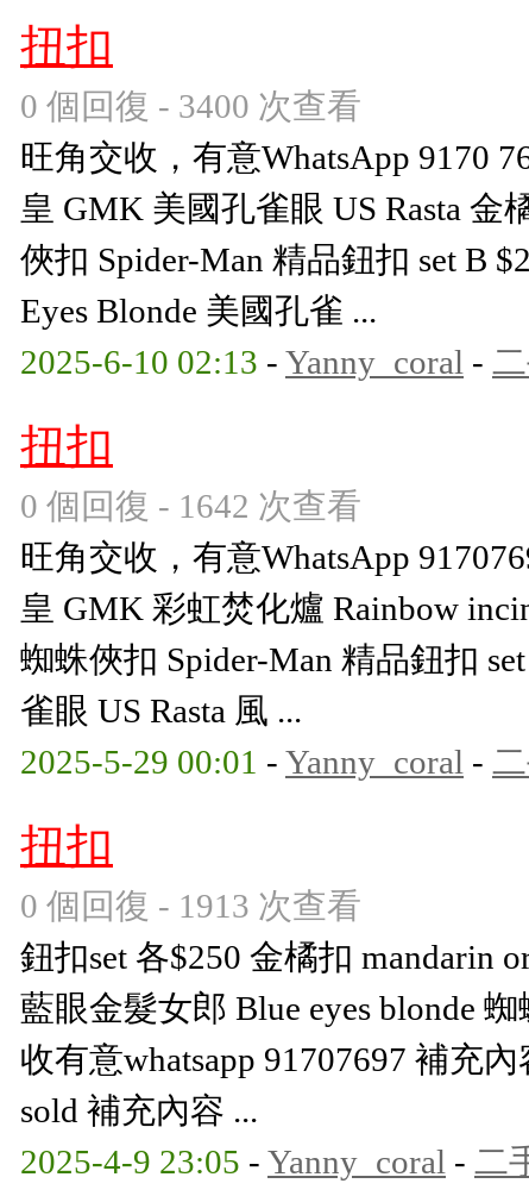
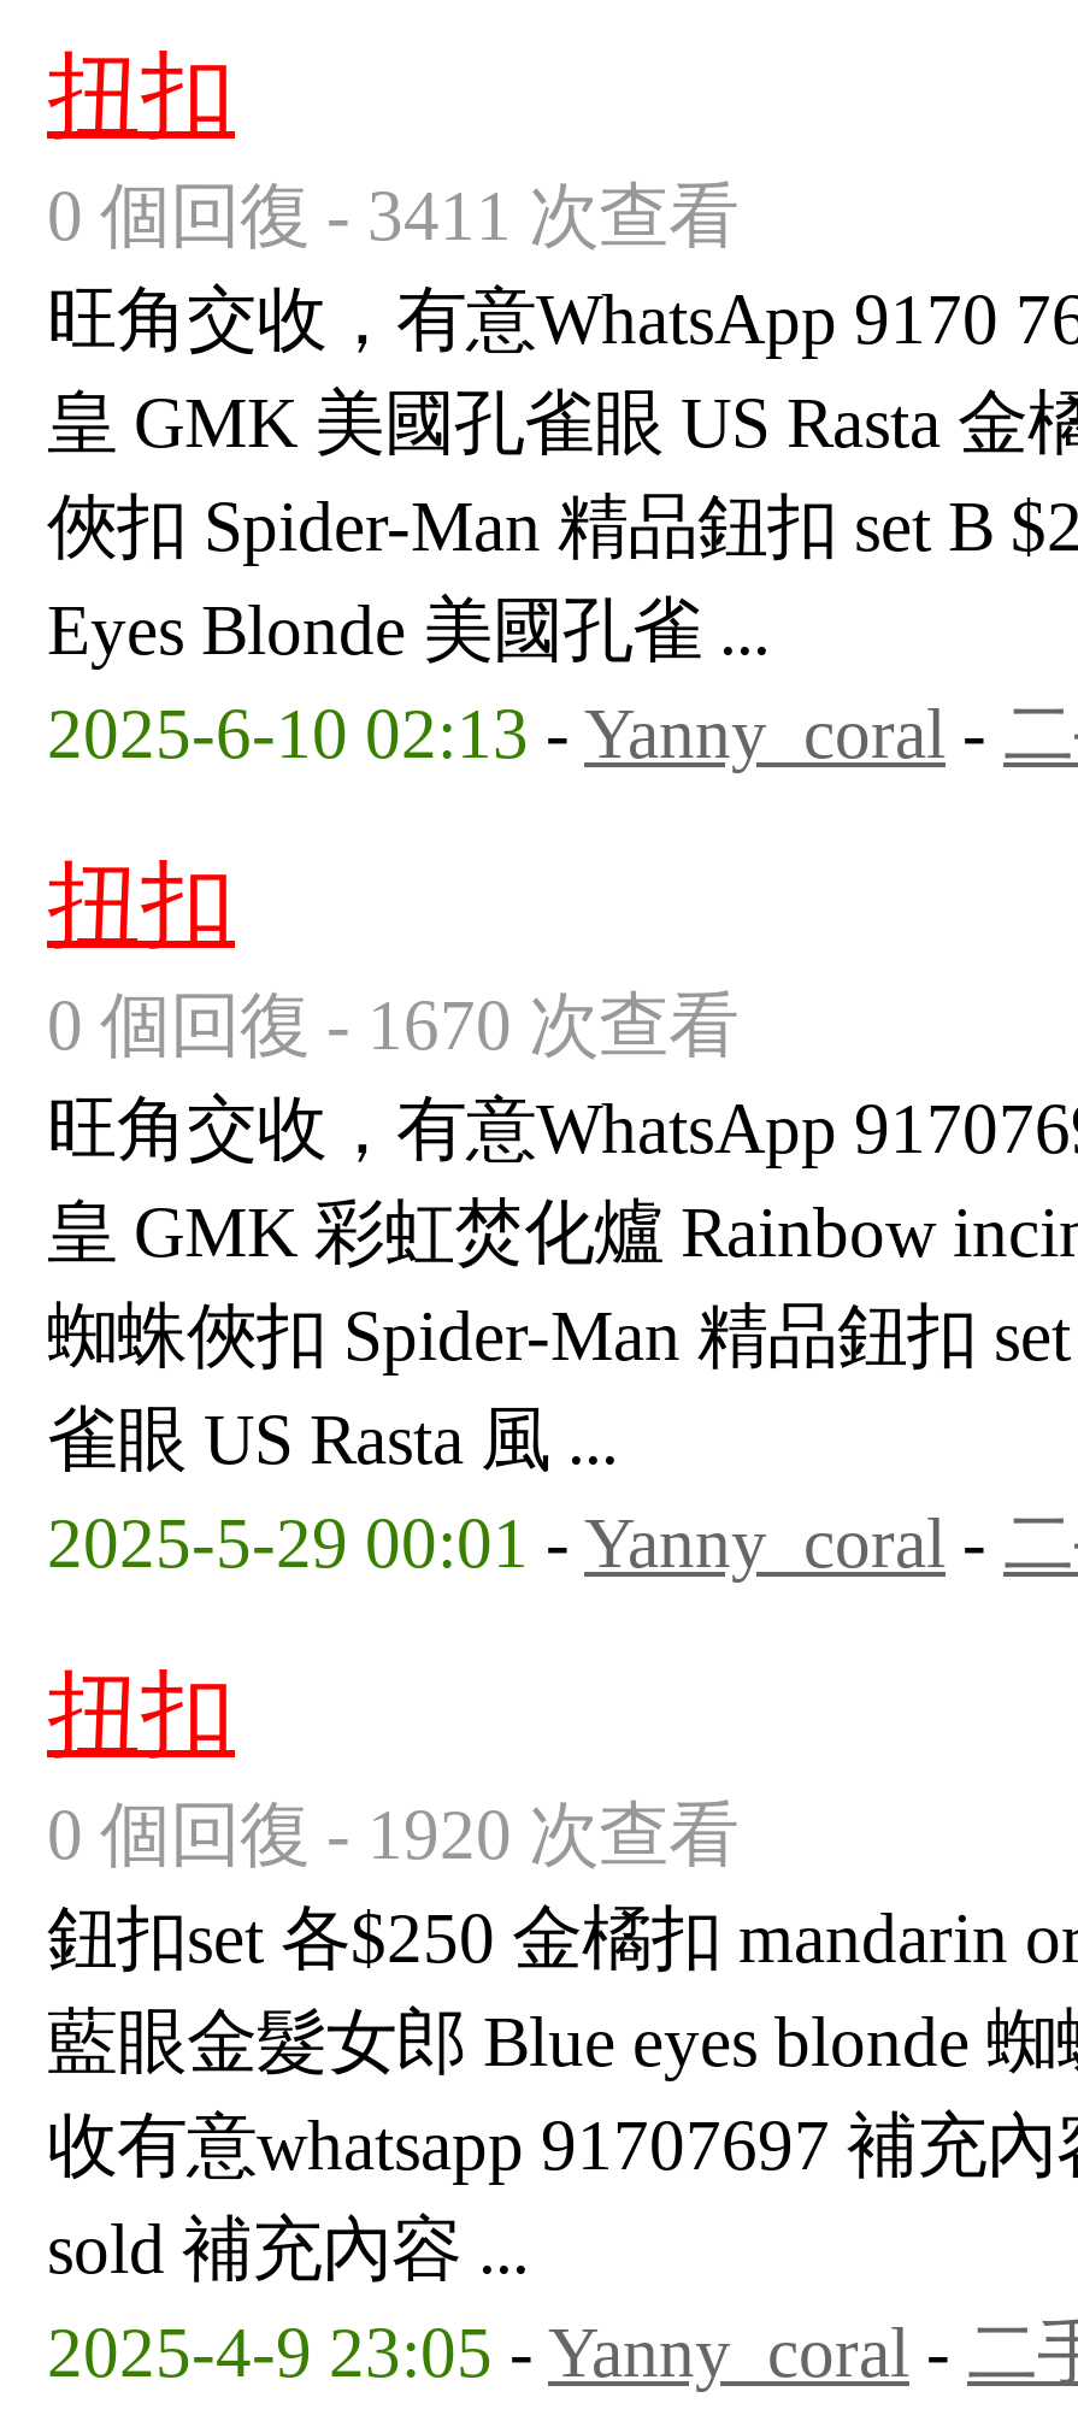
[20,87,361,125] 0 個回復 - 3400 次查看 -> [47,177,738,254] 0 個回復 - 3411 次查看
[20,487,361,525] 0 個回復 - 1642 次查看 -> [47,986,738,1064] 0 個回復 - 1670 次查看
[20,887,361,925] 0 個回復 - 1913 次查看 -> [47,1796,738,1873] 0 個回復 - 1920 次查看

